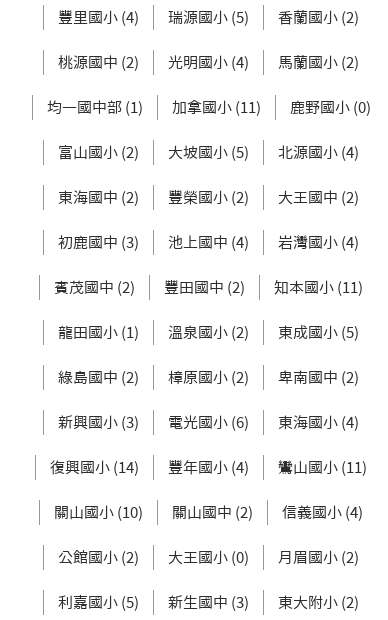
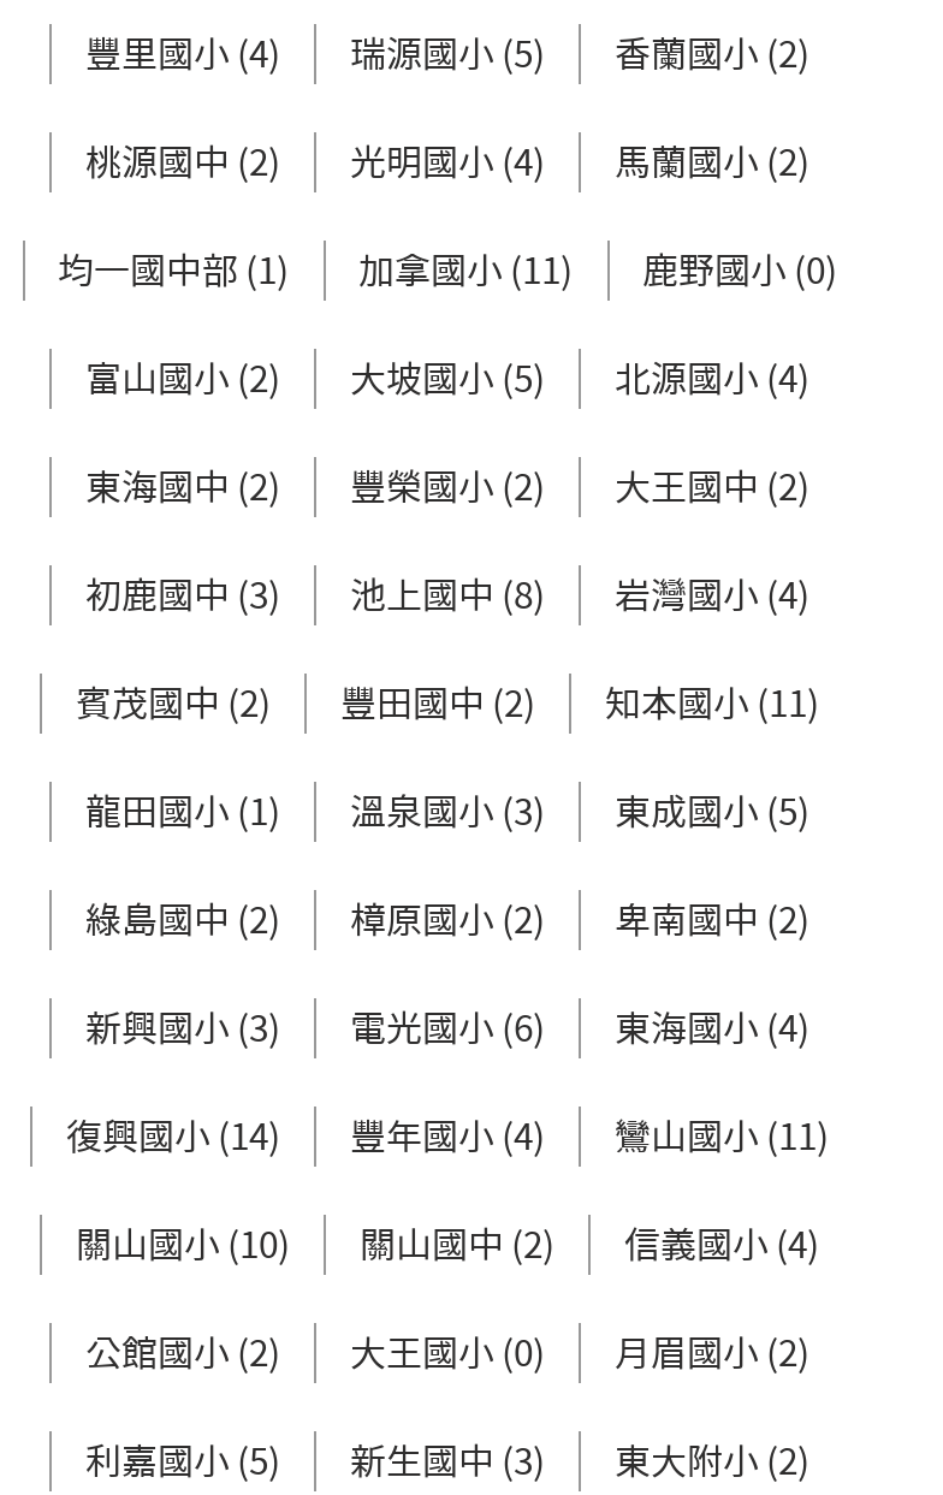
[58,235,359,250] 初鹿國中 (3) 池上國中 (4) 岩灣國小 (4) -> [85,577,809,613] 初鹿國中 (3) 池上國中 (8) 岩灣國小 (4)
[58,325,359,340] 龍田國小 (1) 溫泉國小 (2) 東成國小 (5) -> [85,793,809,829] 龍田國小 (1) 溫泉國小 (3) 東成國小 (5)

